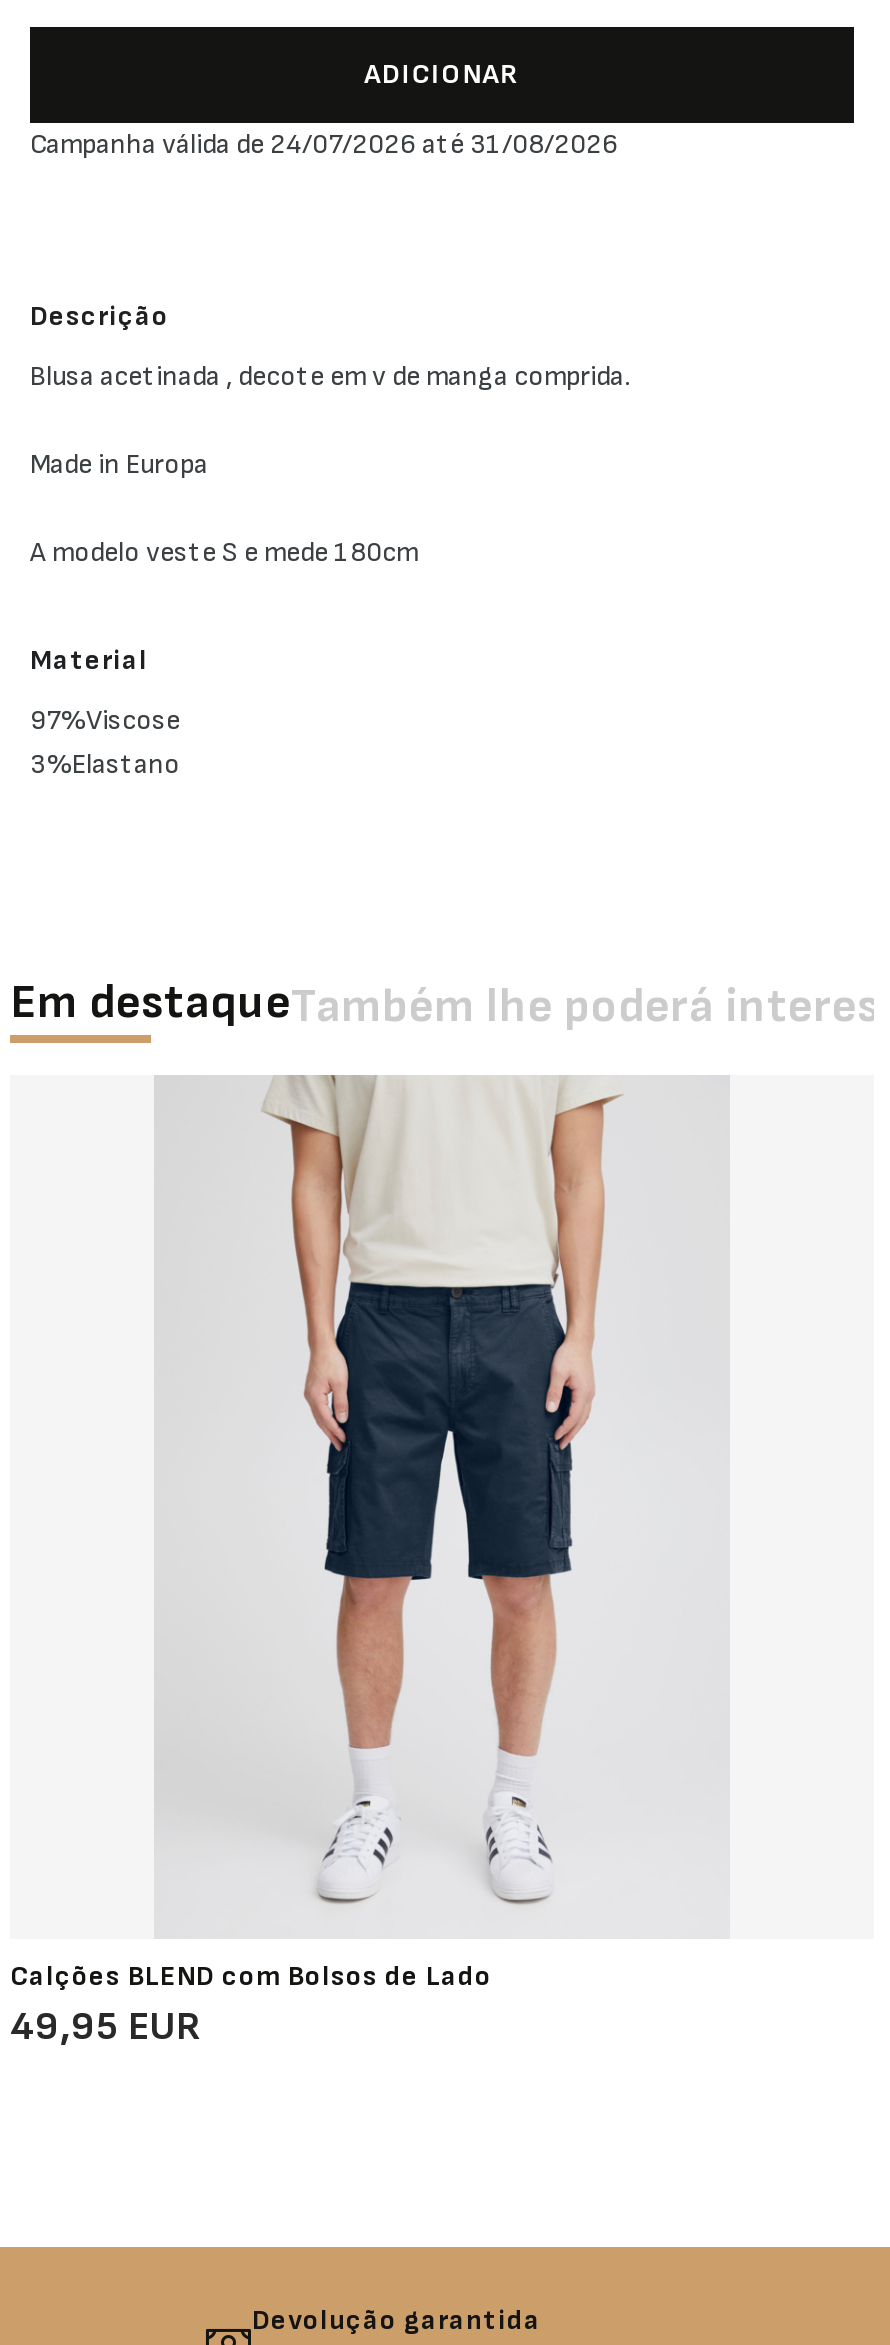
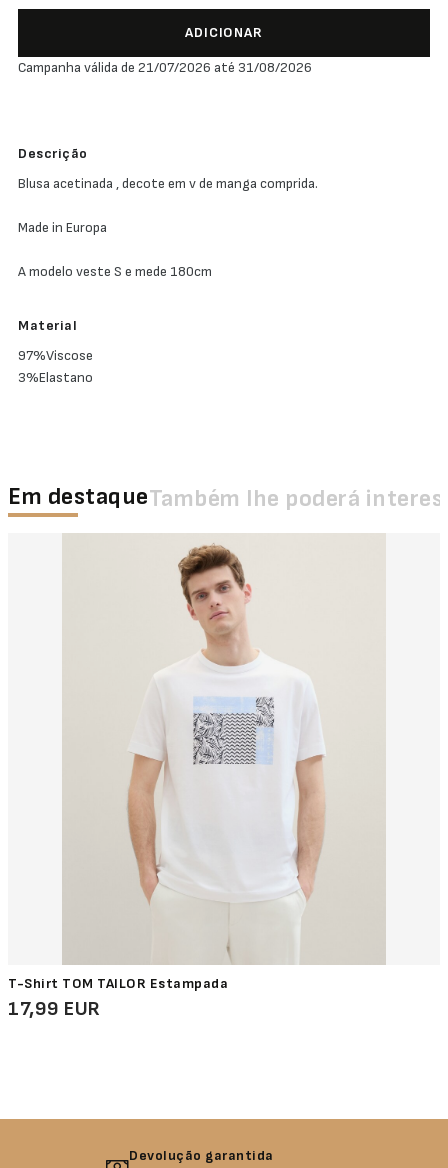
[30,127,618,161] Campanha válida de 24/07/2026 até 31/08/2026 -> [18,59,312,76] Campanha válida de 21/07/2026 até 31/08/2026
[10,1075,764,2051] [image] | Calções BLEND com Bolsos de Lado | 49,95 EUR -> [8,534,386,1021] [image] | T-Shirt TOM TAILOR Estampada | 17,99 EUR

